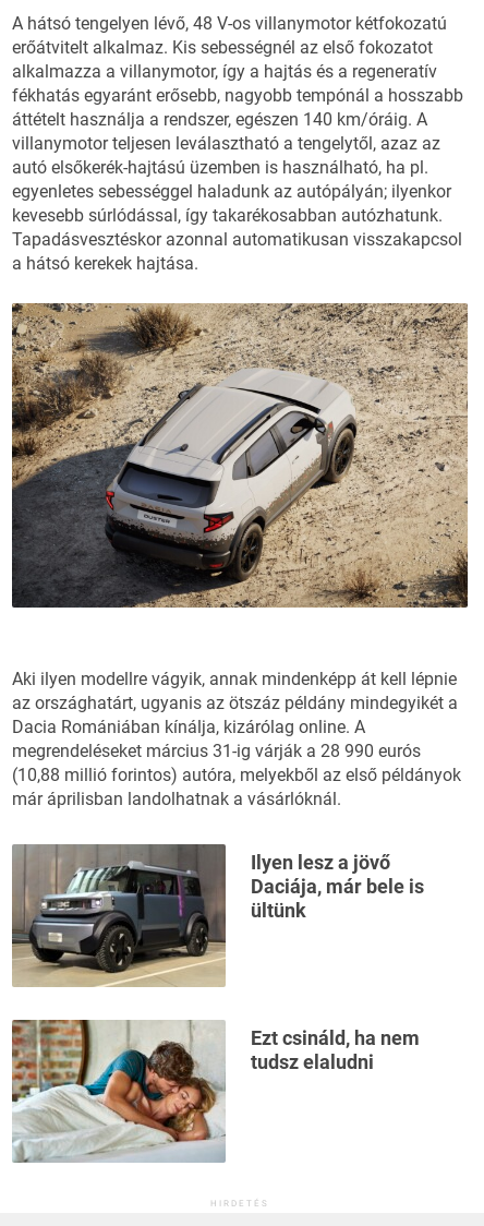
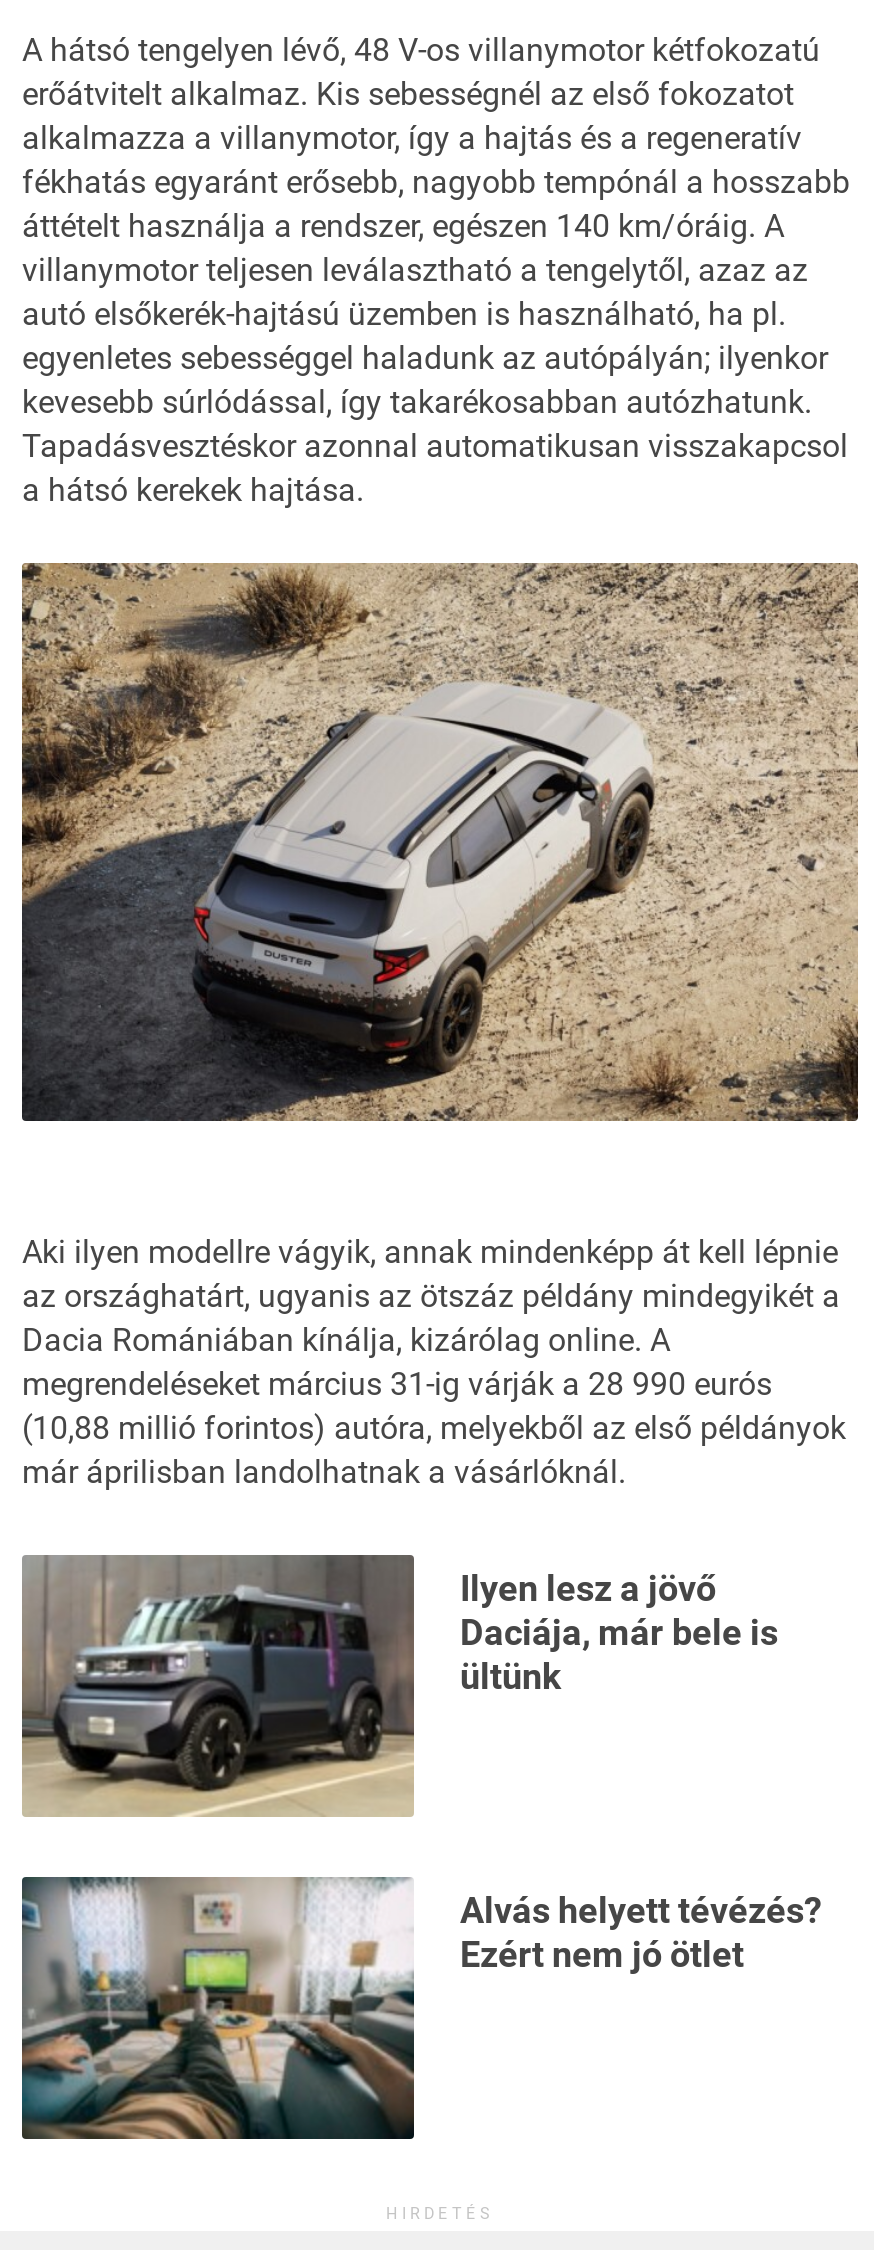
[11,1019,420,1163] [image] | Ezt csináld, ha nem | tudsz elaludni -> [20,1877,822,2141] [image] | Alvás helyett tévézés? | Ezért nem jó ötlet

